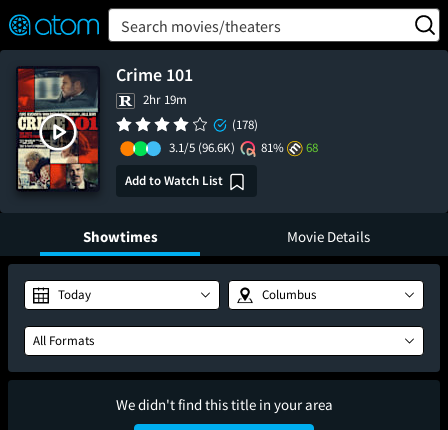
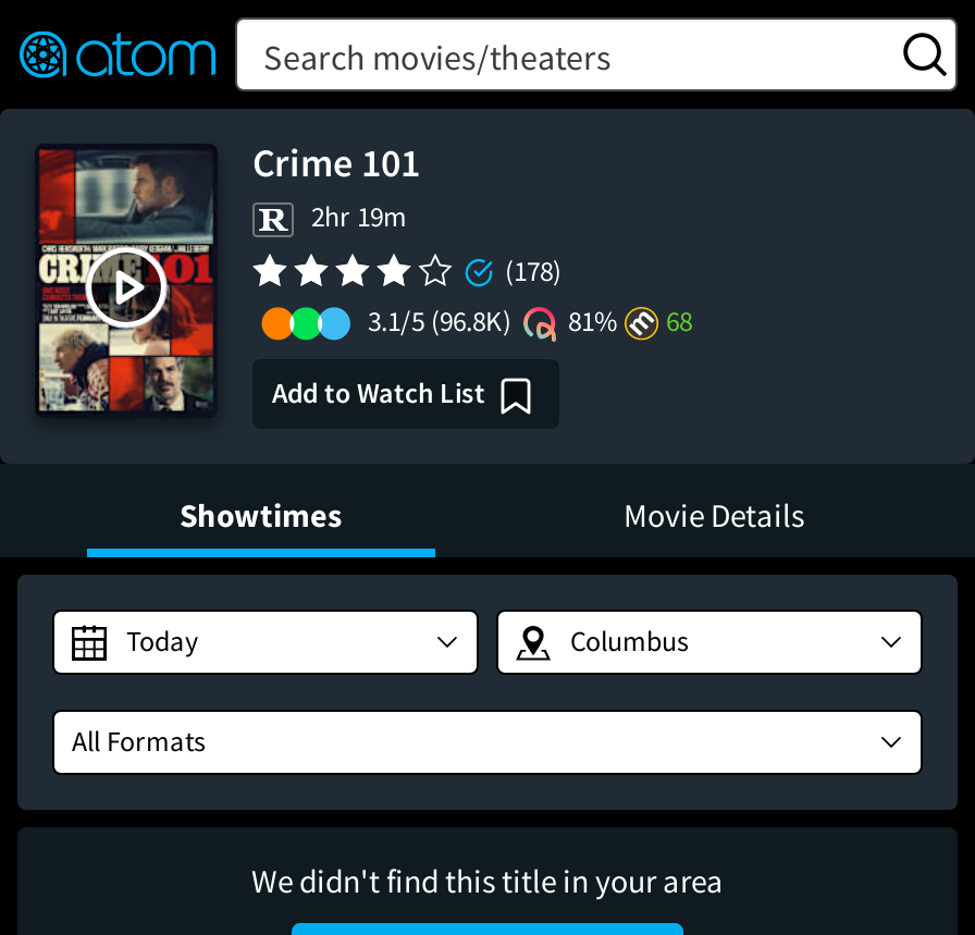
[169,139,318,156] 3.1/5 (96.6K) 81% 68 -> [368,303,692,340] 3.1/5 (96.8K) 81% 68

